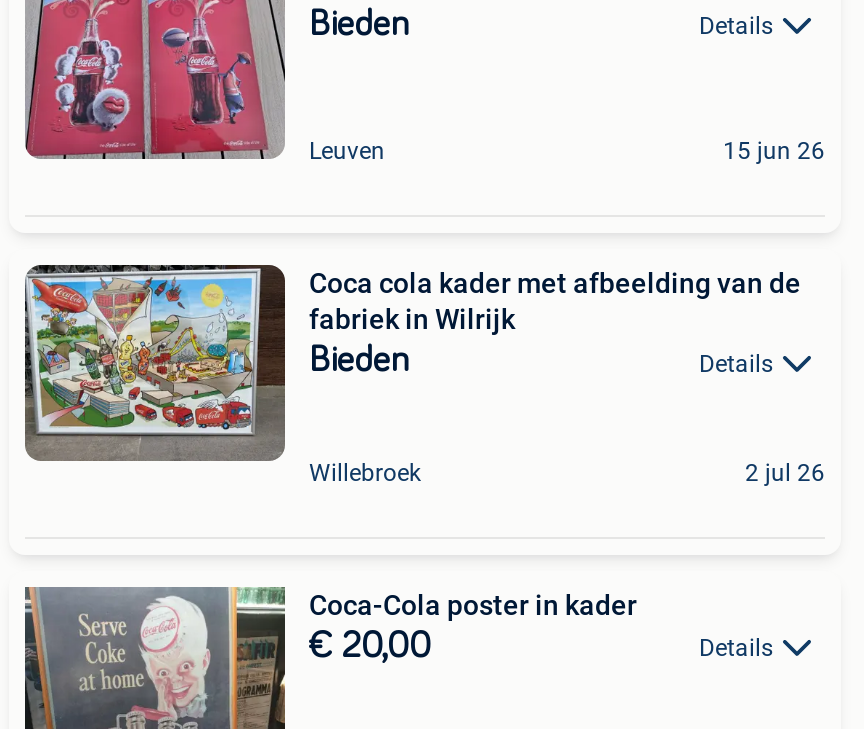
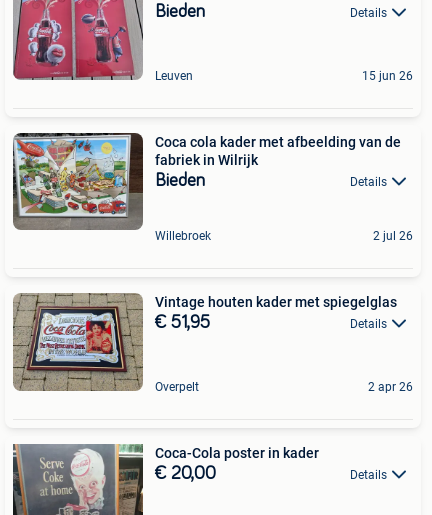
none -> [12,293,397,392] [image] | Vintage houten kader met spiegelglas | € 51,95 | Details
none -> [155,380,413,394] Overpelt | 2 apr 26

